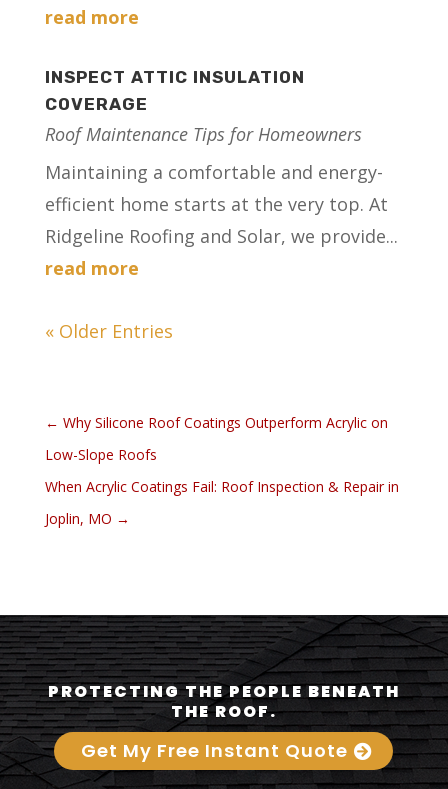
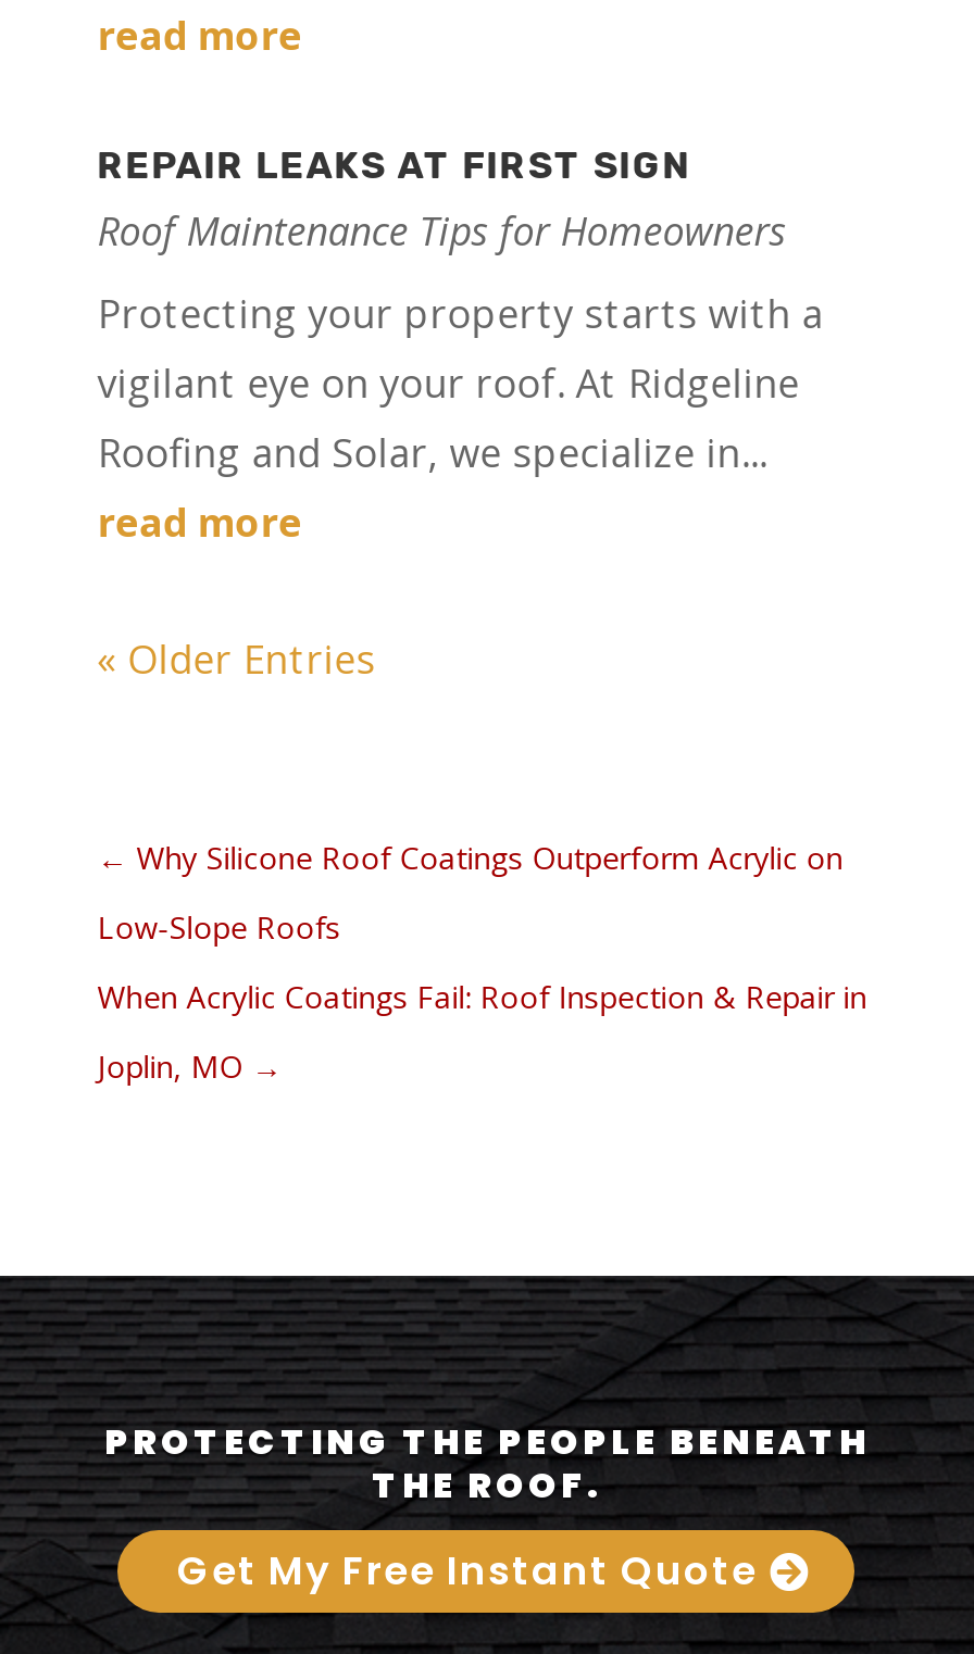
[45,67,305,114] INSPECT ATTIC INSULATION | COVERAGE -> [97,144,691,188] REPAIR LEAKS AT FIRST SIGN
[45,160,398,248] Maintaining a comfortable and energy- | efficient home starts at the very top. At | Ridgeline Roofing and Solar, we provide... -> [97,288,824,479] Protecting your property starts with a | vigilant eye on your roof. At Ridgeline | Roofing and Solar, we specialize in...

